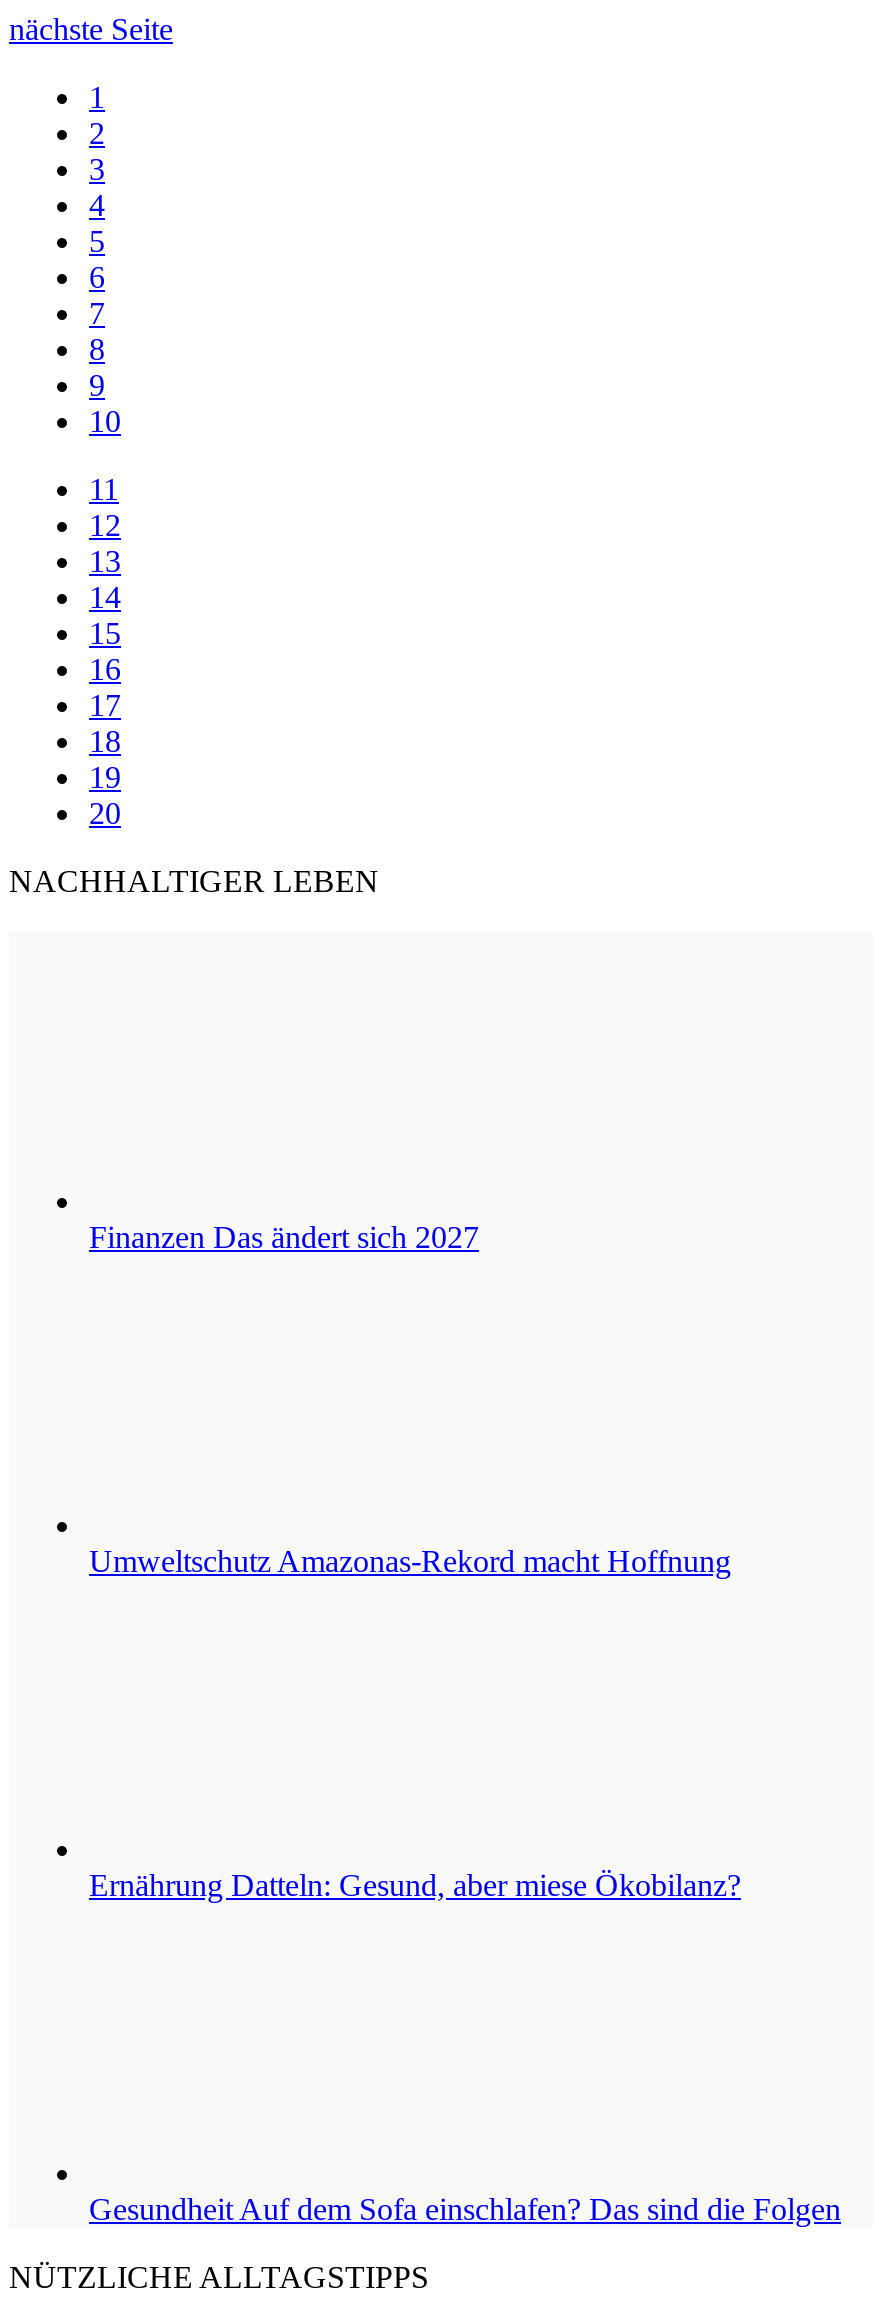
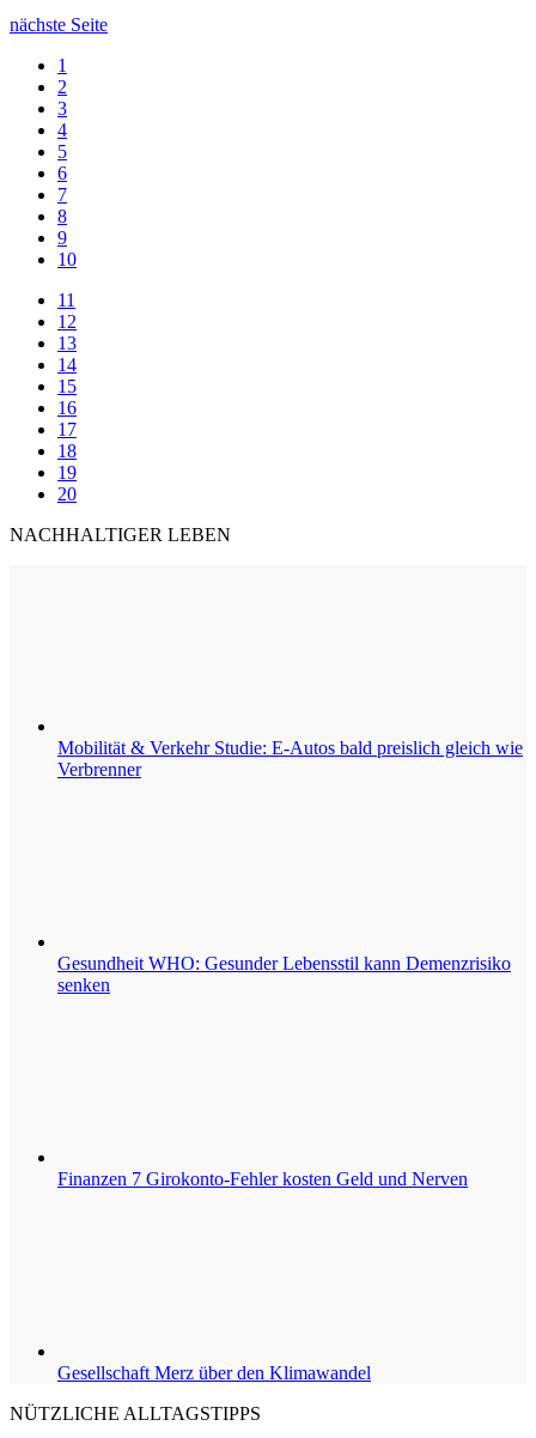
[89,1220,479,1254] Finanzen Das ändert sich 2027 -> [57,738,523,779] Mobilität & Verkehr Studie: E-Autos bald preislich gleich wie | Verbrenner
[89,1544,731,1578] Umweltschutz Amazonas-Rekord macht Hoffnung -> [57,953,511,995] Gesundheit WHO: Gesunder Lebensstil kann Demenzrisiko | senken
[89,1868,741,1902] Ernährung Datteln: Gesund, aber miese Ökobilanz? -> [57,1169,468,1189] Finanzen 7 Girokonto-Fehler kosten Geld und Nerven
[89,2192,841,2226] Gesundheit Auf dem Sofa einschlafen? Das sind die Folgen -> [57,1363,371,1383] Gesellschaft Merz über den Klimawandel

